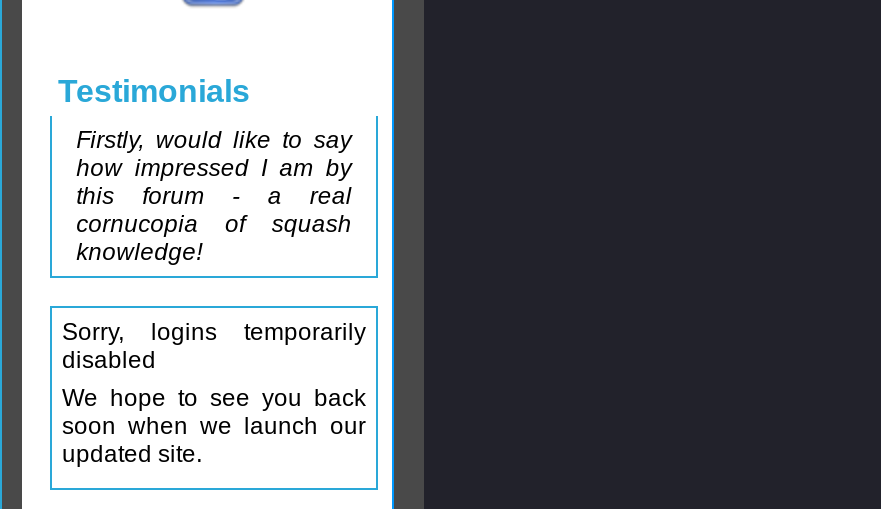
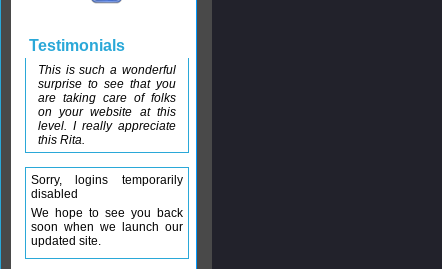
[76,126,352,266] Firstly, would like to say | how impressed I am by | this forum - a real | cornucopia of squash | knowledge! -> [38,63,176,147] This is such a wonderful | surprise to see that you | are taking care of folks | on your website at this | level. I really appreciate | this Rita.

